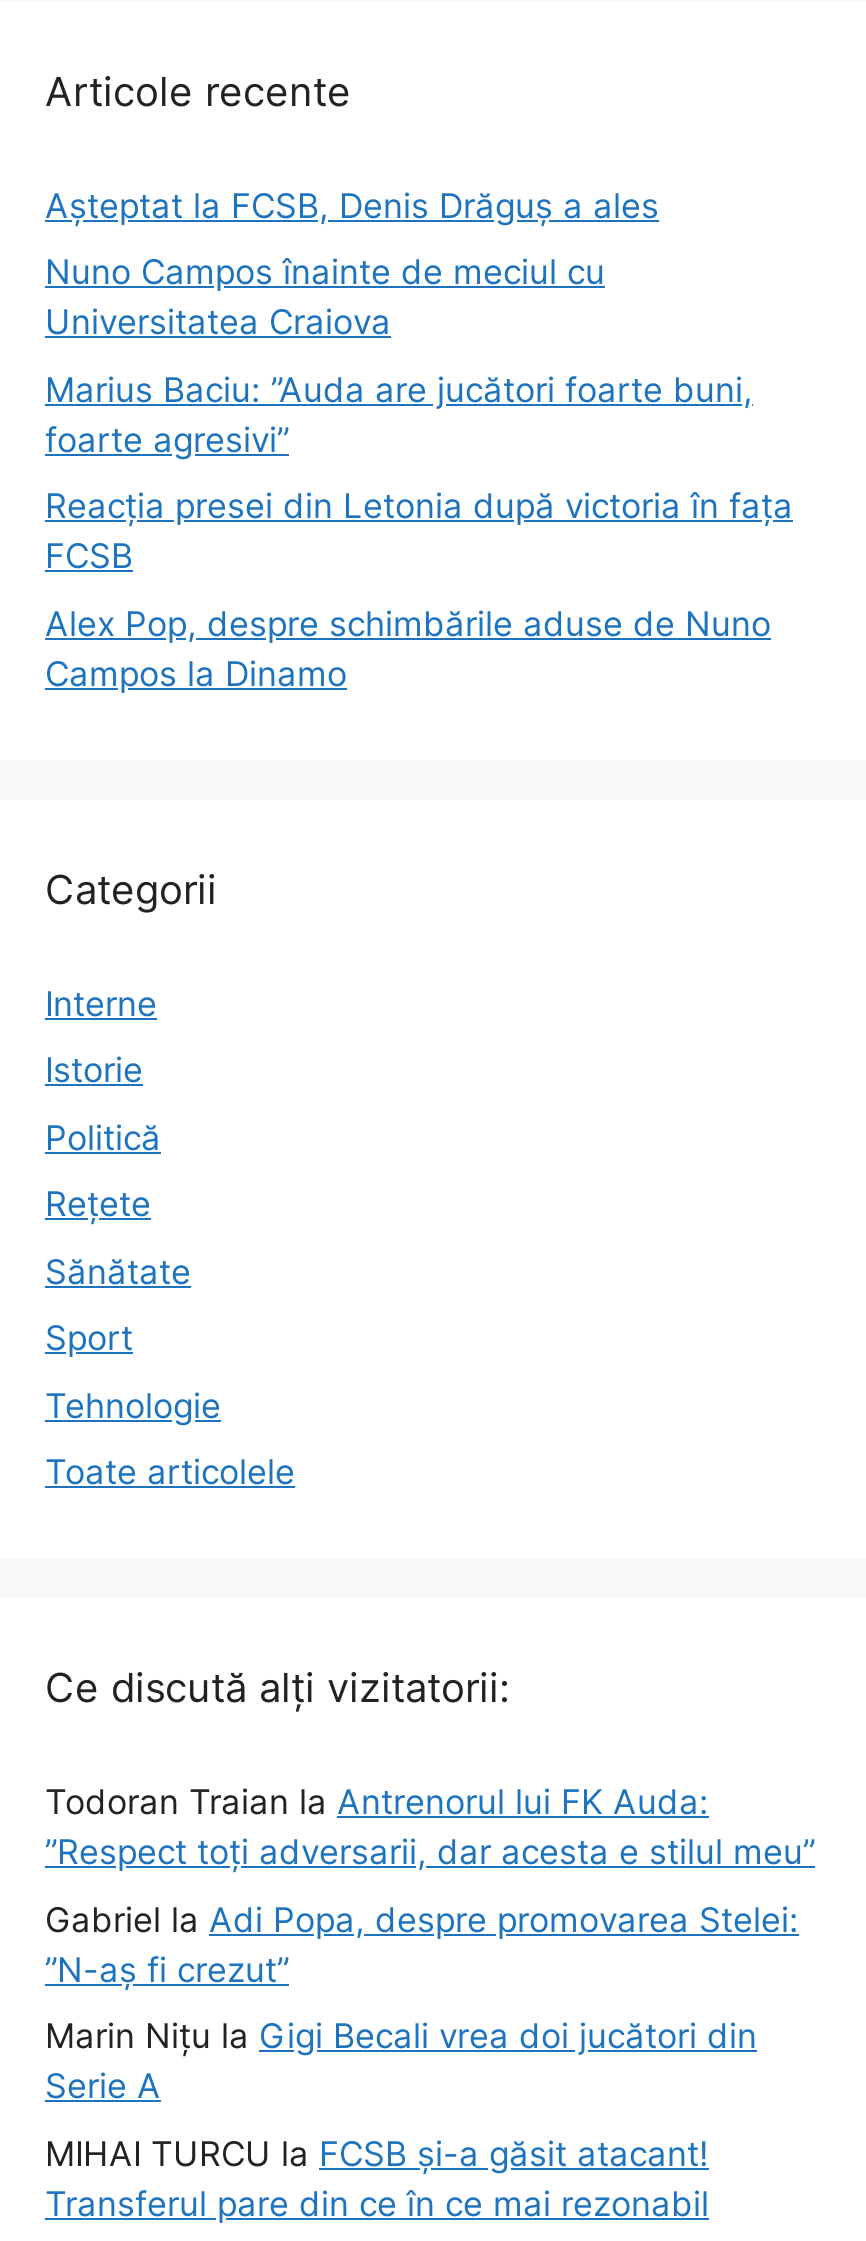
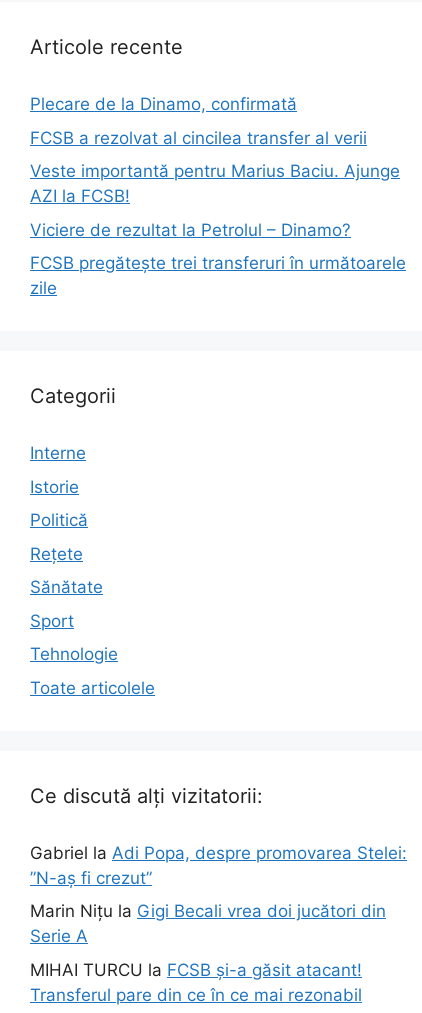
[45,186,659,226] Așteptat la FCSB, Denis Drăguș a ales -> [30,94,297,114] Plecare de la Dinamo, confirmată
[45,253,605,343] Nuno Campos înainte de meciul cu | Universitatea Craiova -> [30,128,367,148] FCSB a rezolvat al cincilea transfer al verii
[45,370,753,460] Marius Baciu: ”Auda are jucători foarte buni, | foarte agresivi” -> [30,161,400,206] Veste importantă pentru Marius Baciu. Ajunge | AZI la FCSB!
[45,487,793,577] Reacția presei din Letonia după victoria în fața | FCSB -> [30,220,351,240] Viciere de rezultat la Petrolul – Dinamo?
[45,604,771,694] Alex Pop, despre schimbările aduse de Nuno | Campos la Dinamo -> [30,253,406,298] FCSB pregătește trei transferuri în următoarele | zile
[45,1783,815,1873] Todoran Traian la Antrenorul lui FK Auda: | ”Respect toți adversarii, dar acesta e stilul meu” -> none

